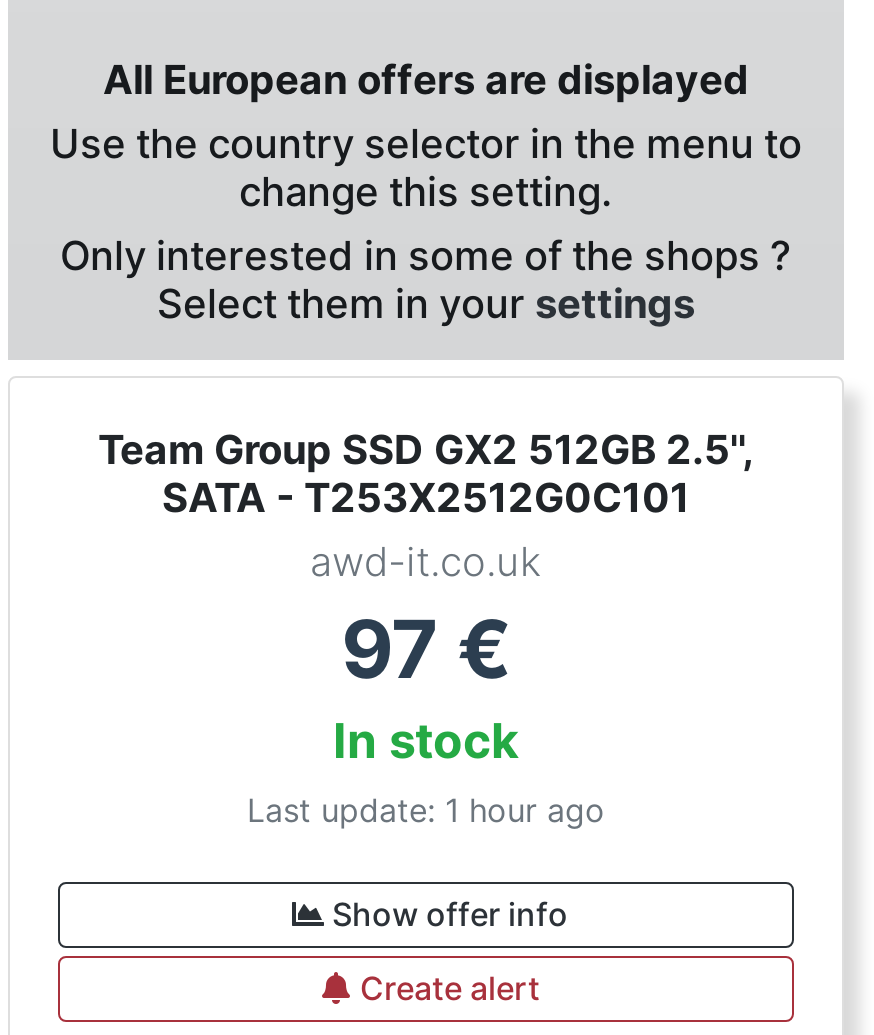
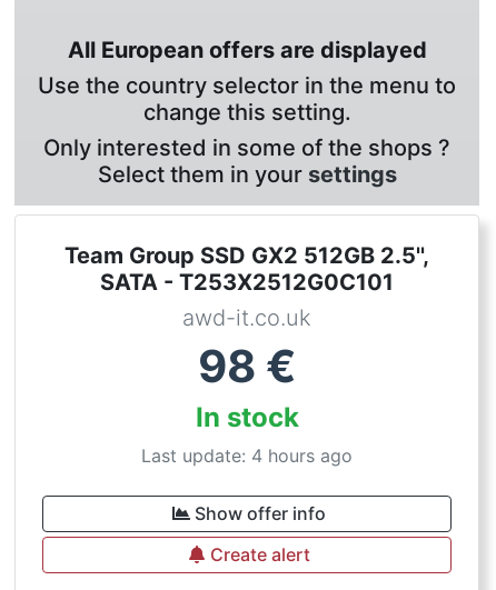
[341,600,511,698] 97 € -> [198,339,296,393] 98 €
[247,790,605,830] Last update: 1 hour ago -> [141,444,353,467] Last update: 4 hours ago

